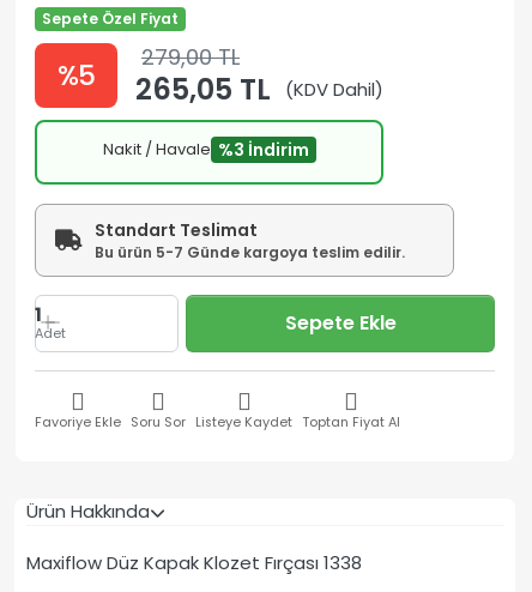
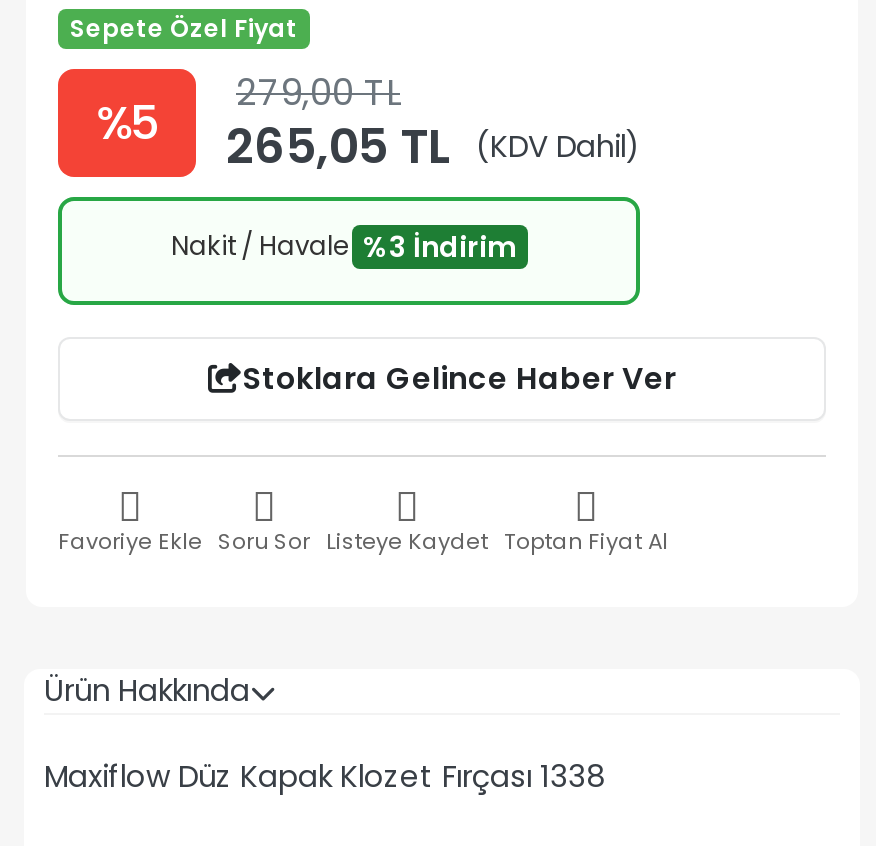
[35,218,405,342] Standart Teslimat | Bu ürün 5-7 Günde kargoya teslim edilir. | 1 | Adet | Sepete Ekle -> [242,357,676,399] Stoklara Gelince Haber Ver

